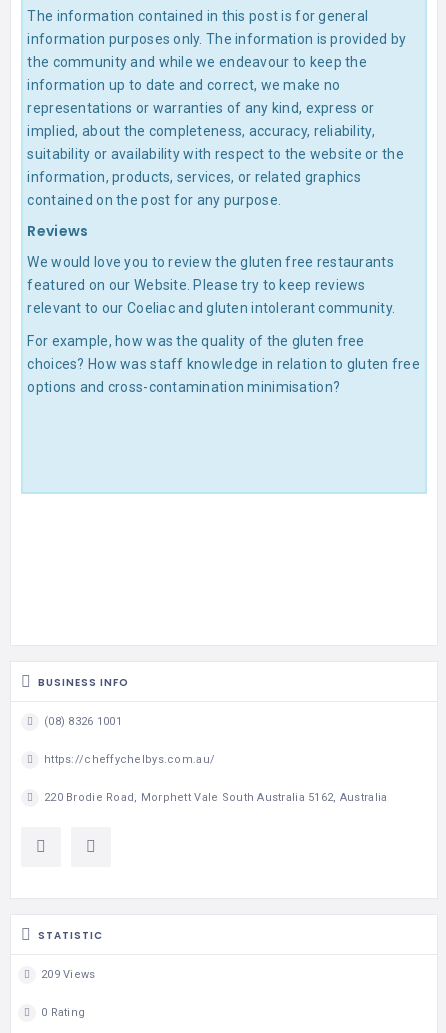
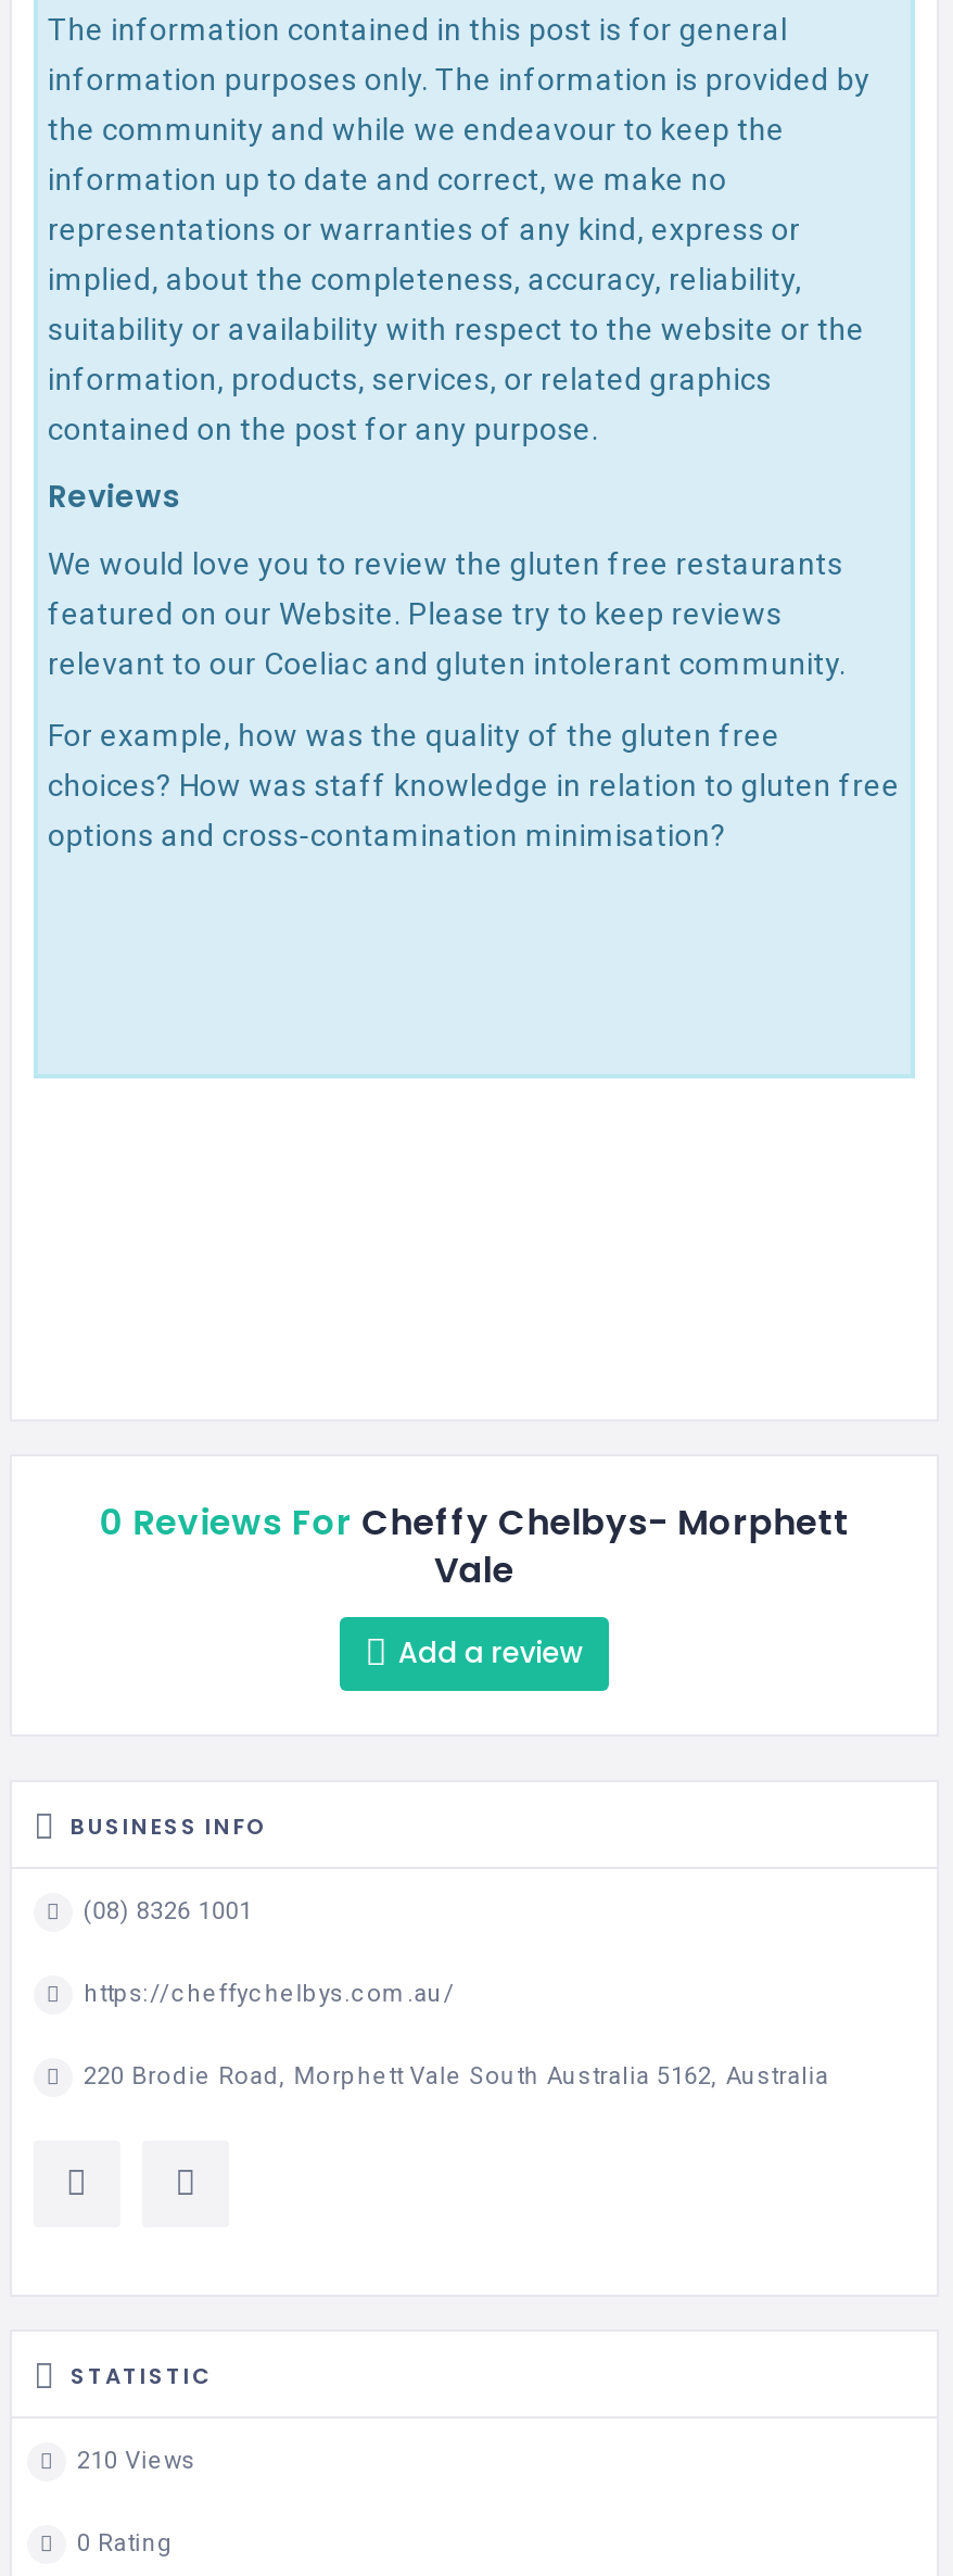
none -> [99,1498,849,1674] 0 Reviews For Cheffy Chelbys- Morphett | Vale | Add a review
[41,968,95,981] 209 Views -> [77,2447,195,2476] 210 Views

